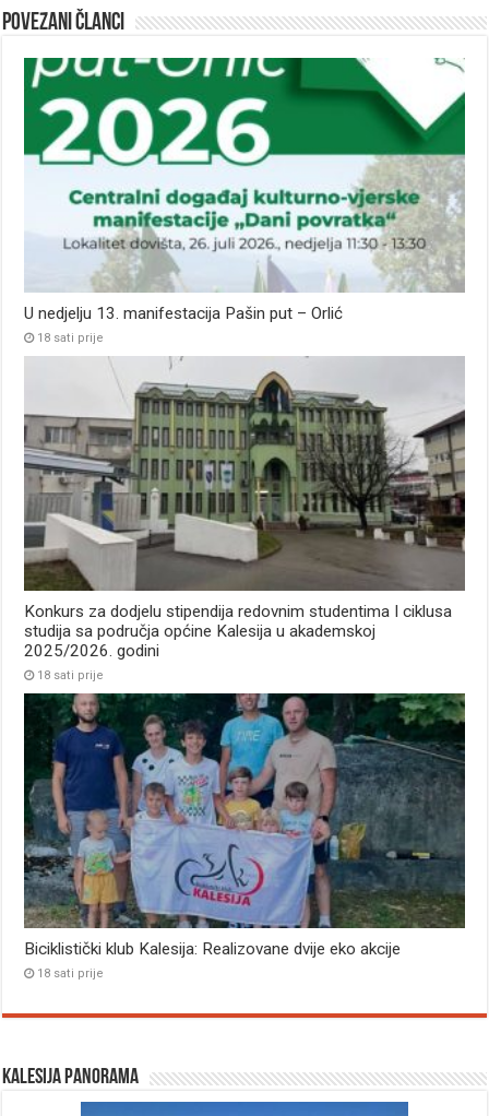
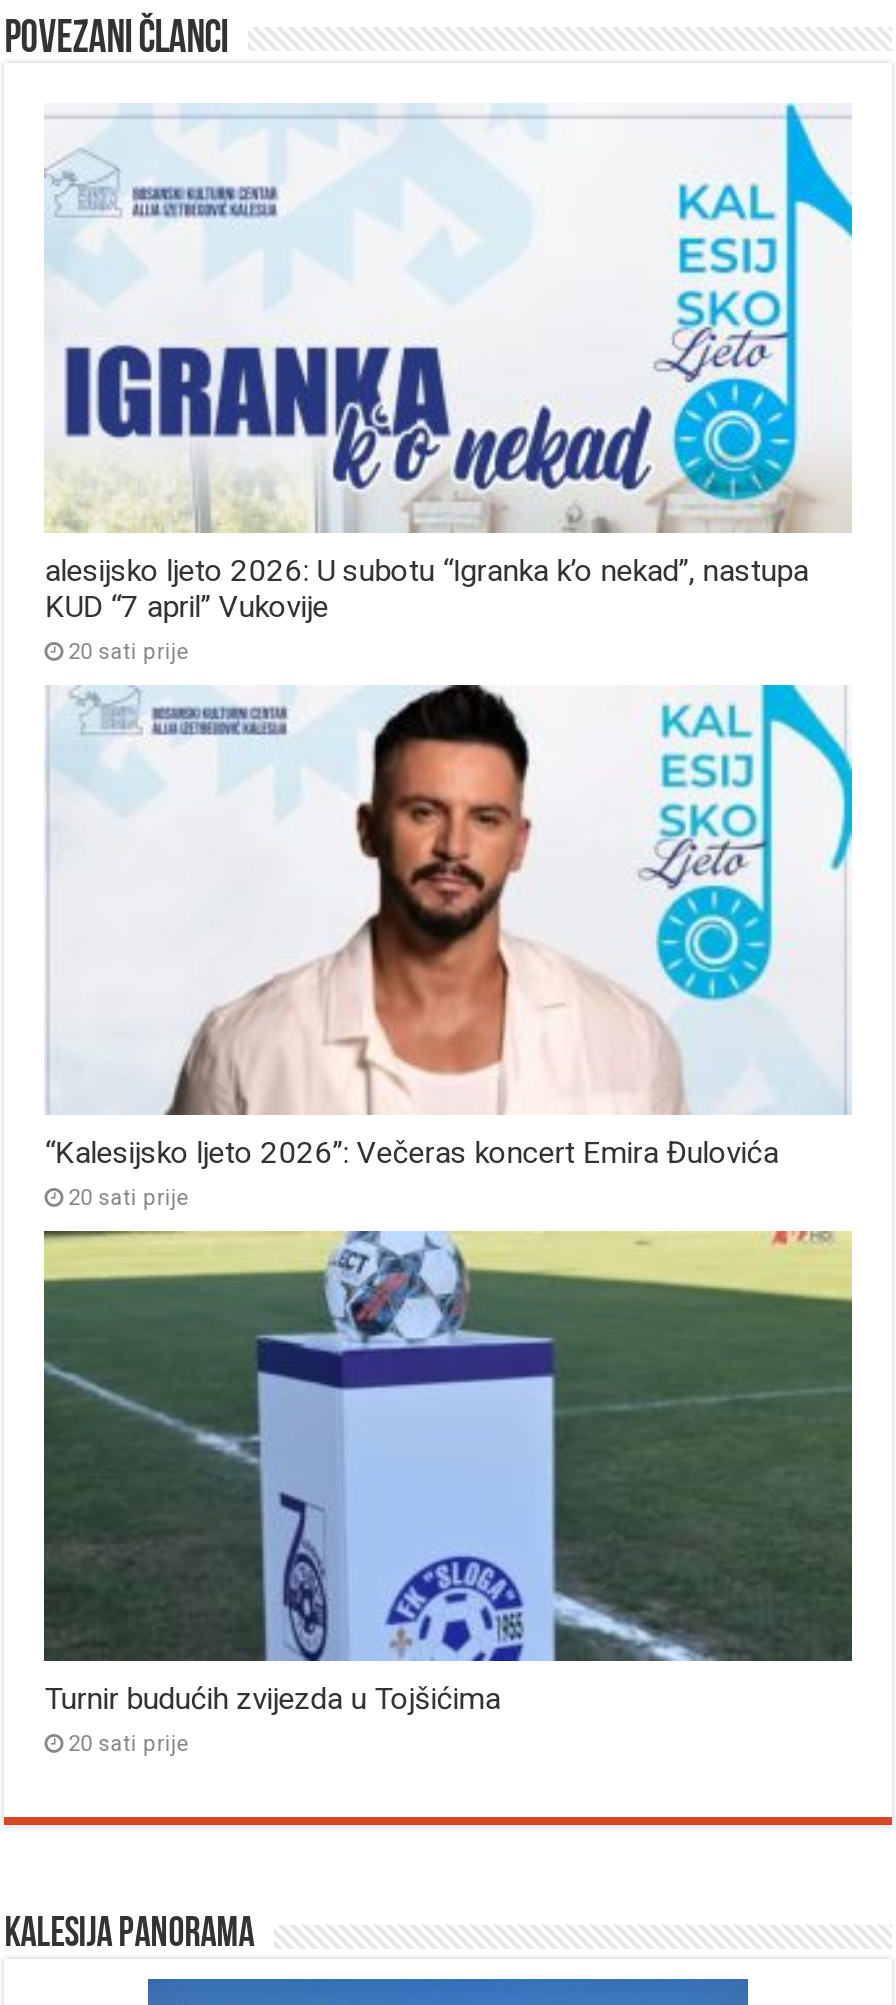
[23,57,466,345] [image] | U nedjelju 13. manifestacija Pašin put – Orlić | 18 sati prije -> [44,103,854,665] [image] | alesijsko ljeto 2026: U subotu “Igranka k’o nekad”, nastupa | KUD “7 april” Vukovije | 20 sati prije
[23,356,466,593] [image] -> [44,651,854,1047] [image]
[24,601,452,682] Konkurs za dodjelu stipendija redovnim studentima I ciklusa | studija sa područja općine Kalesija u akademskoj | 2025/2026. godini | 18 sati prije -> [44,1135,778,1211] “Kalesijsko ljeto 2026”: Večeras koncert Emira Đulovića | 20 sati prije
[24,692,466,980] [image] | Biciklistički klub Kalesija: Realizovane dvije eko akcije | 18 sati prije -> [42,1229,852,1756] [image] | Turnir budućih zvijezda u Tojšićima | 20 sati prije

